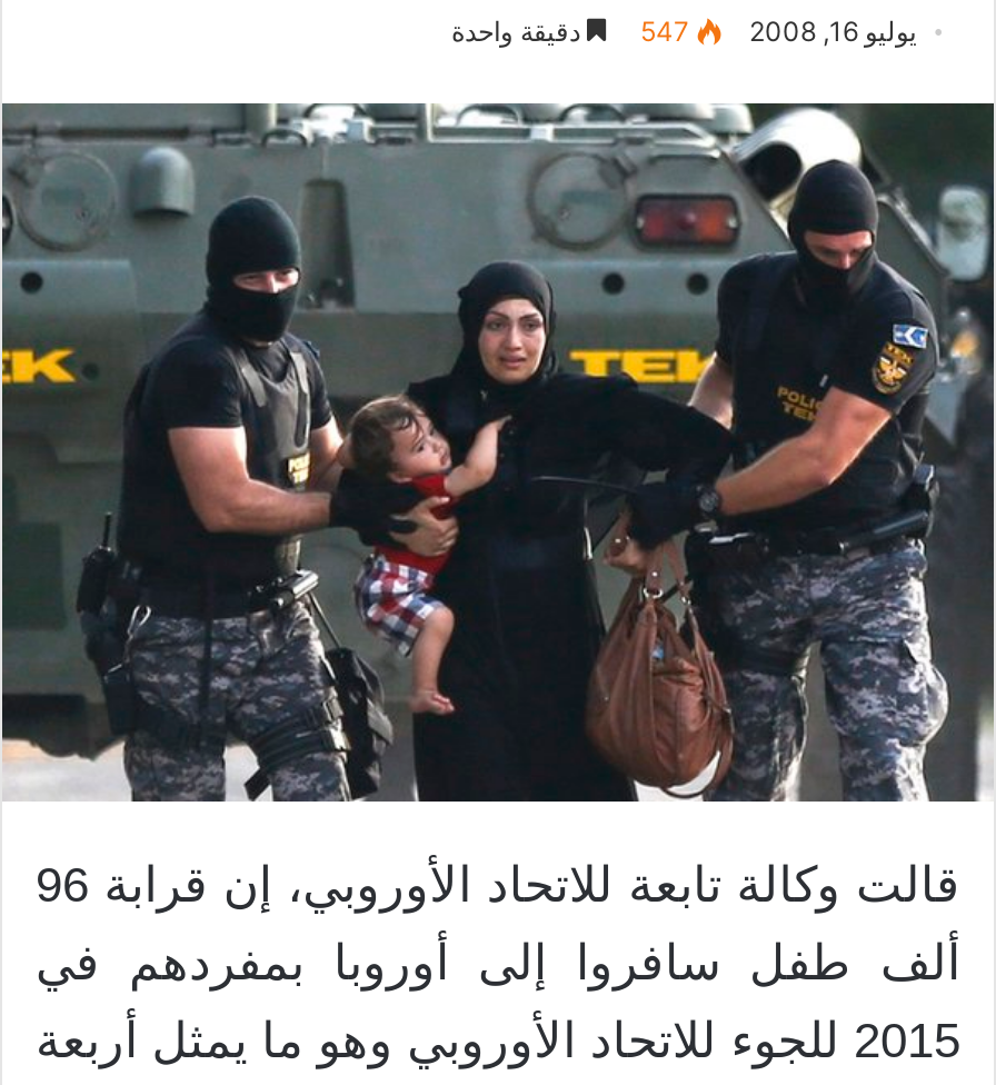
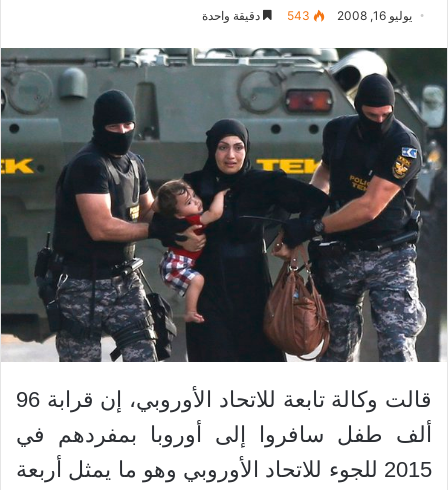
[451,14,689,48] 547 دقيقة واحدة -> [202,8,310,23] 543 دقيقة واحدة

